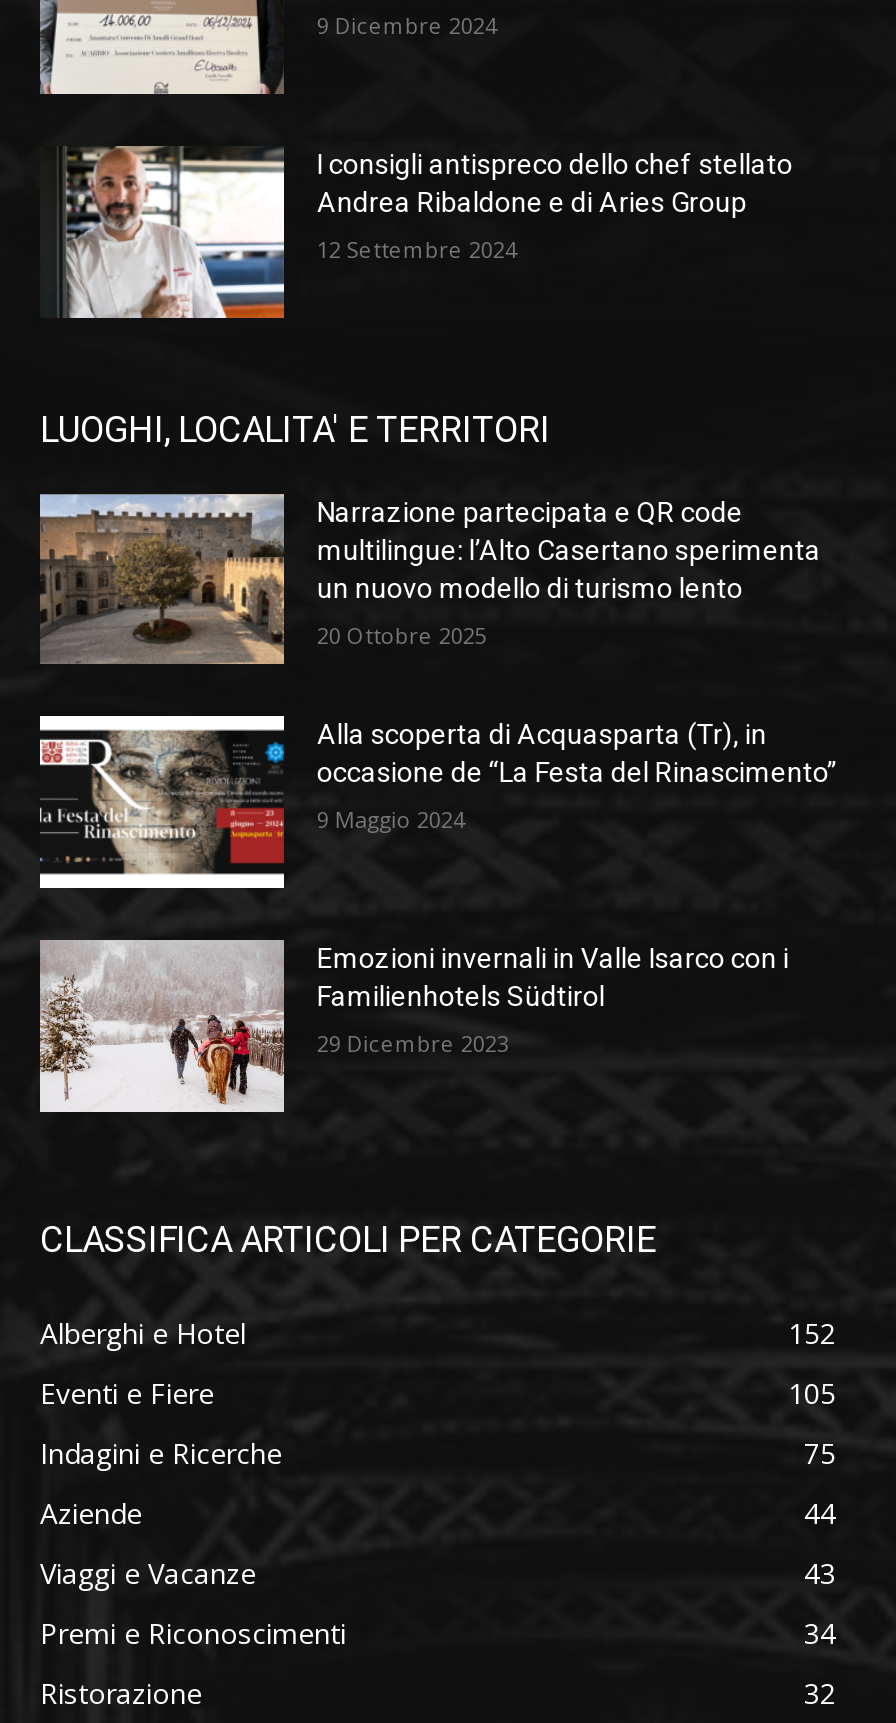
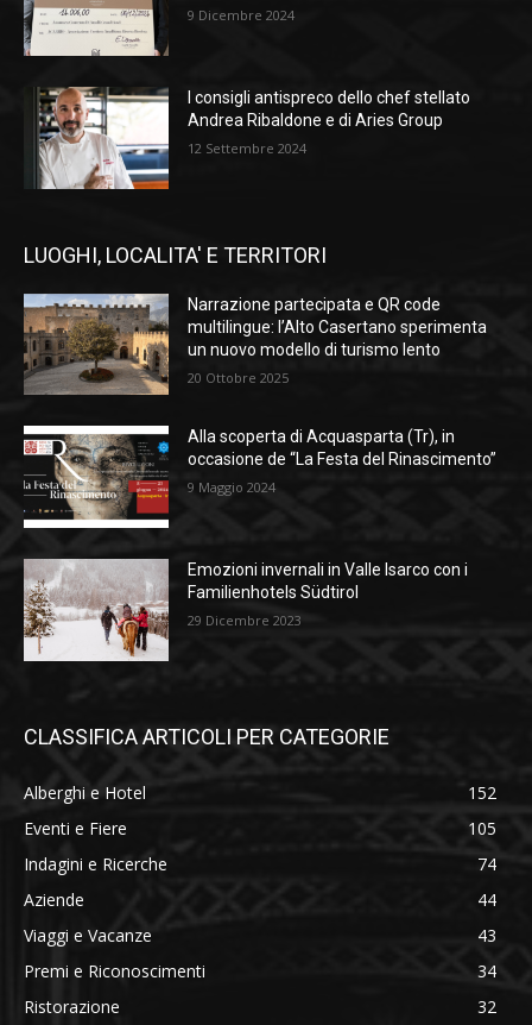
[804,1433,836,1471] 75 -> [477,852,496,875] 74

